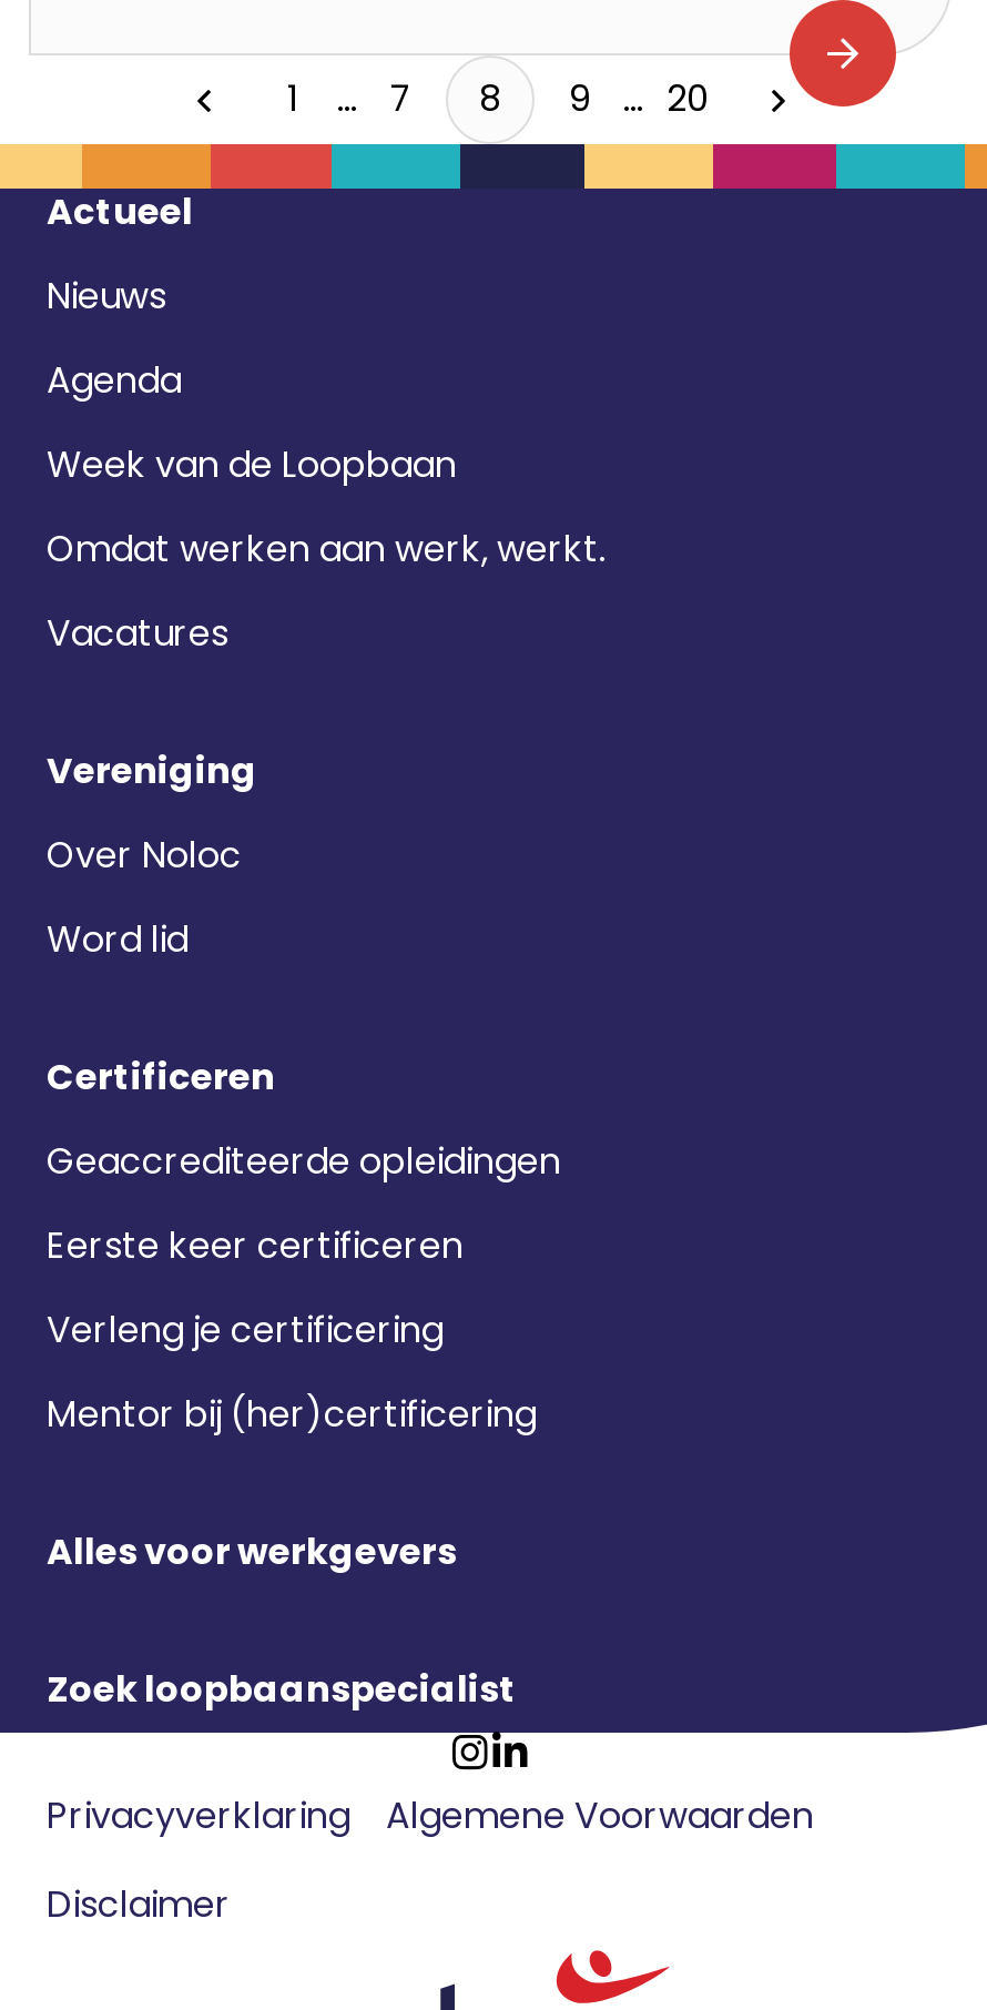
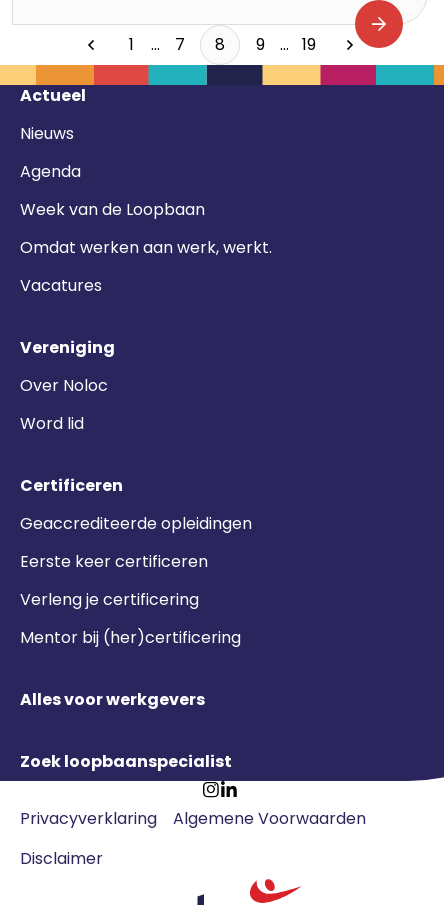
[623,74,709,125] ... 20 -> [280,33,316,56] ... 19

